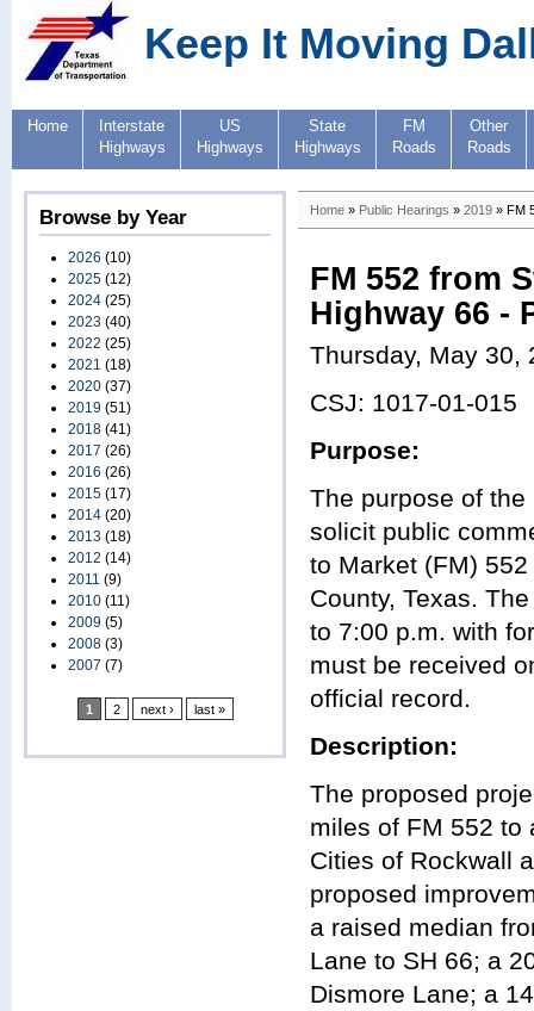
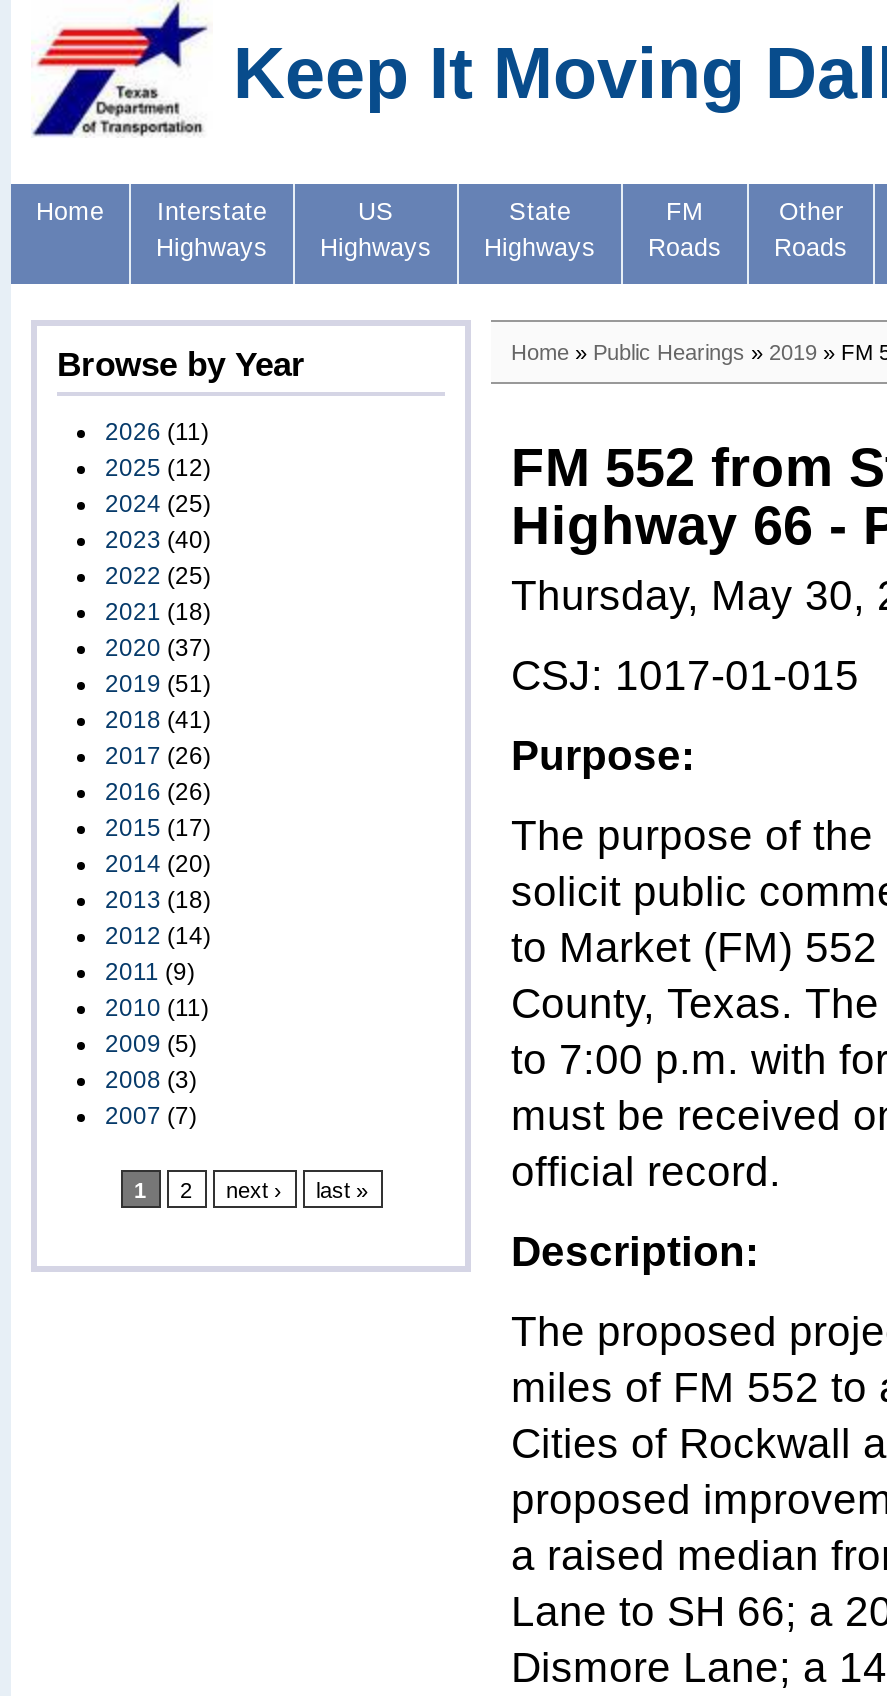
[68,249,131,265] 2026 (10) -> [105,417,209,445] 2026 (11)

